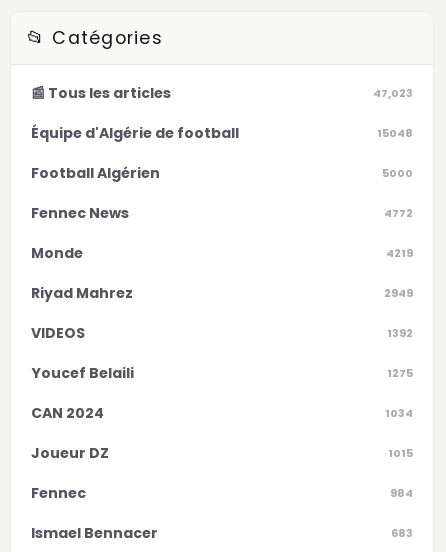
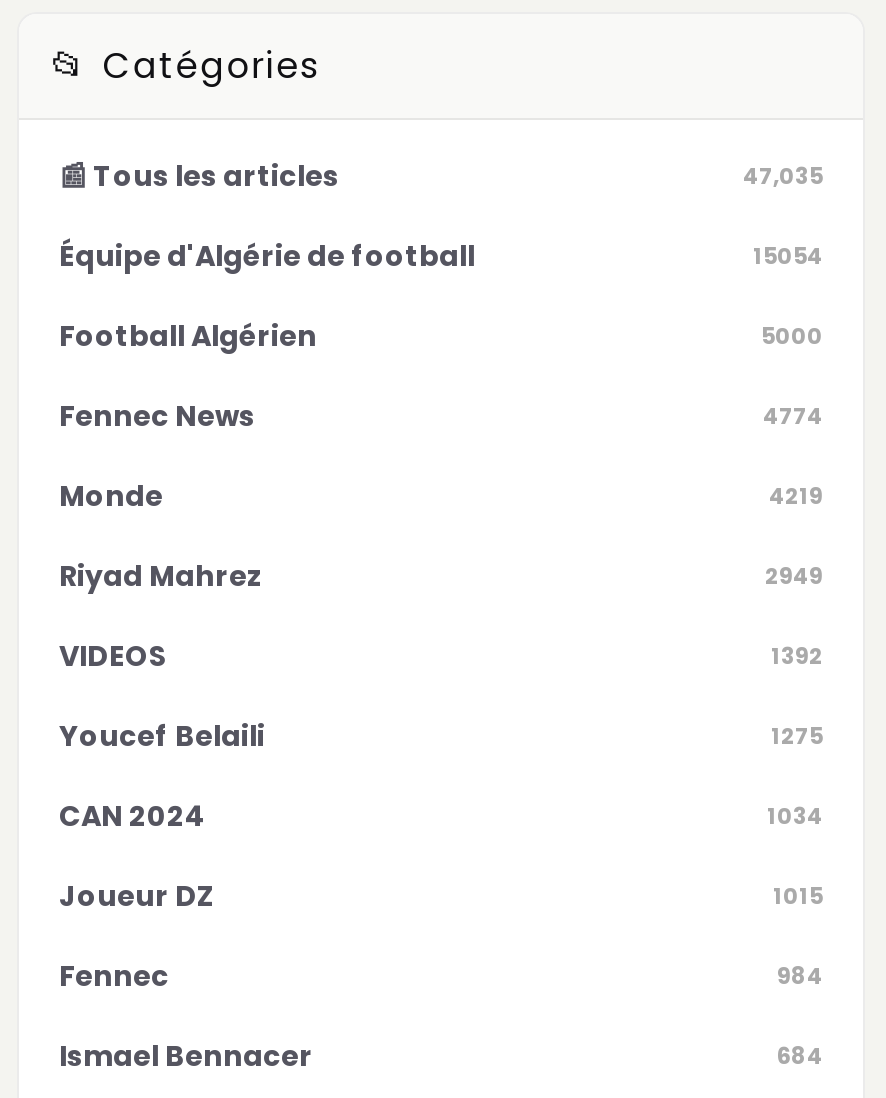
[373,84,413,100] 47,023 -> [743,159,823,191] 47,035
[377,124,413,140] 15048 -> [753,239,823,271] 15054
[384,204,413,220] 4772 -> [763,399,823,431] 4774
[391,524,413,540] 683 -> [777,1039,823,1071] 684

